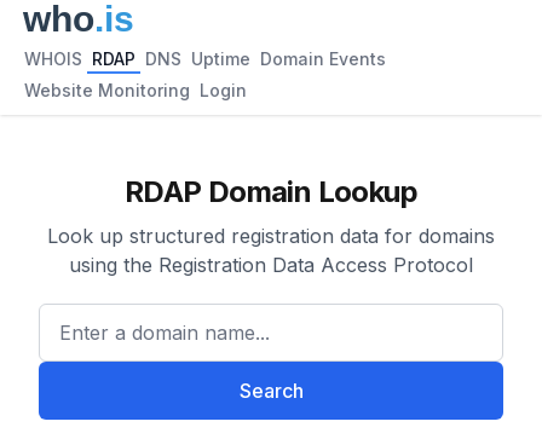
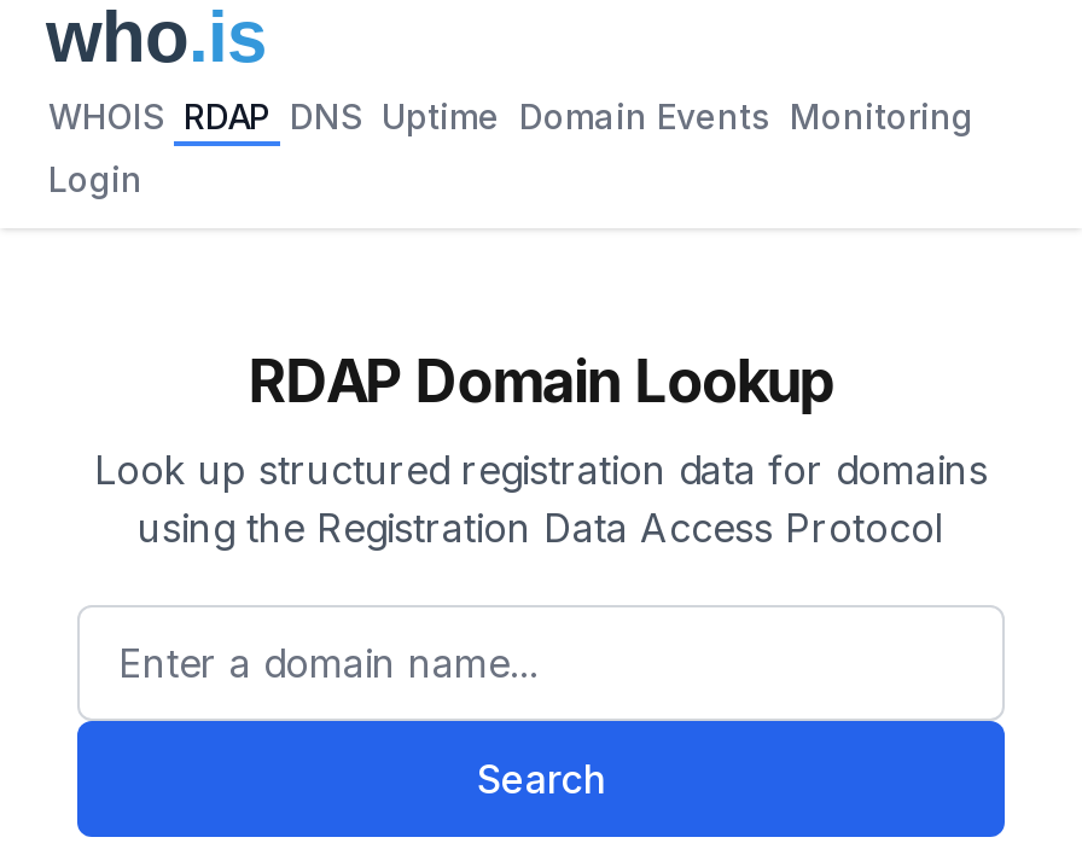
[24,48,386,69] WHOIS RDAP DNS Uptime Domain Events -> [48,95,973,136] WHOIS RDAP DNS Uptime Domain Events Monitoring
[24,80,247,100] Website Monitoring Login -> [48,158,142,199] Login

